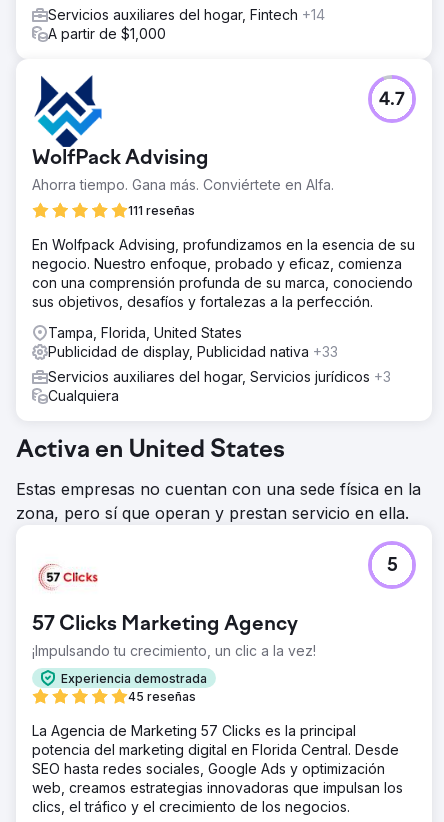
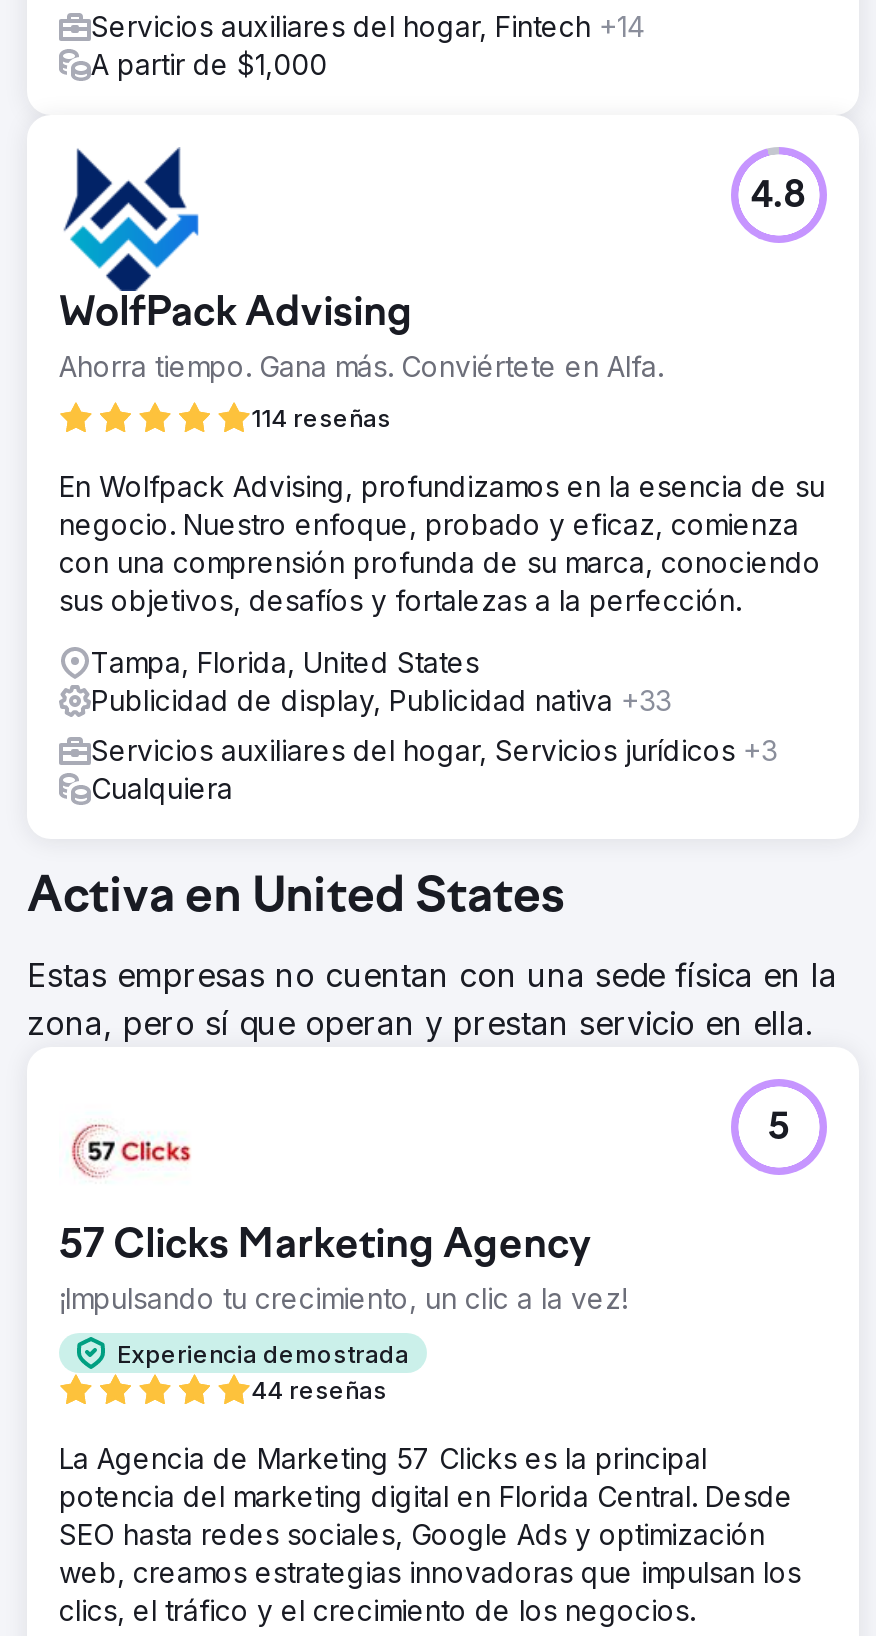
[379,91,405,110] 4.7 -> [751,179,807,217] 4.8
[128,203,195,218] 111 reseñas -> [251,403,391,433] 114 reseñas
[128,689,196,704] 45 reseñas -> [251,1375,387,1405] 44 reseñas

